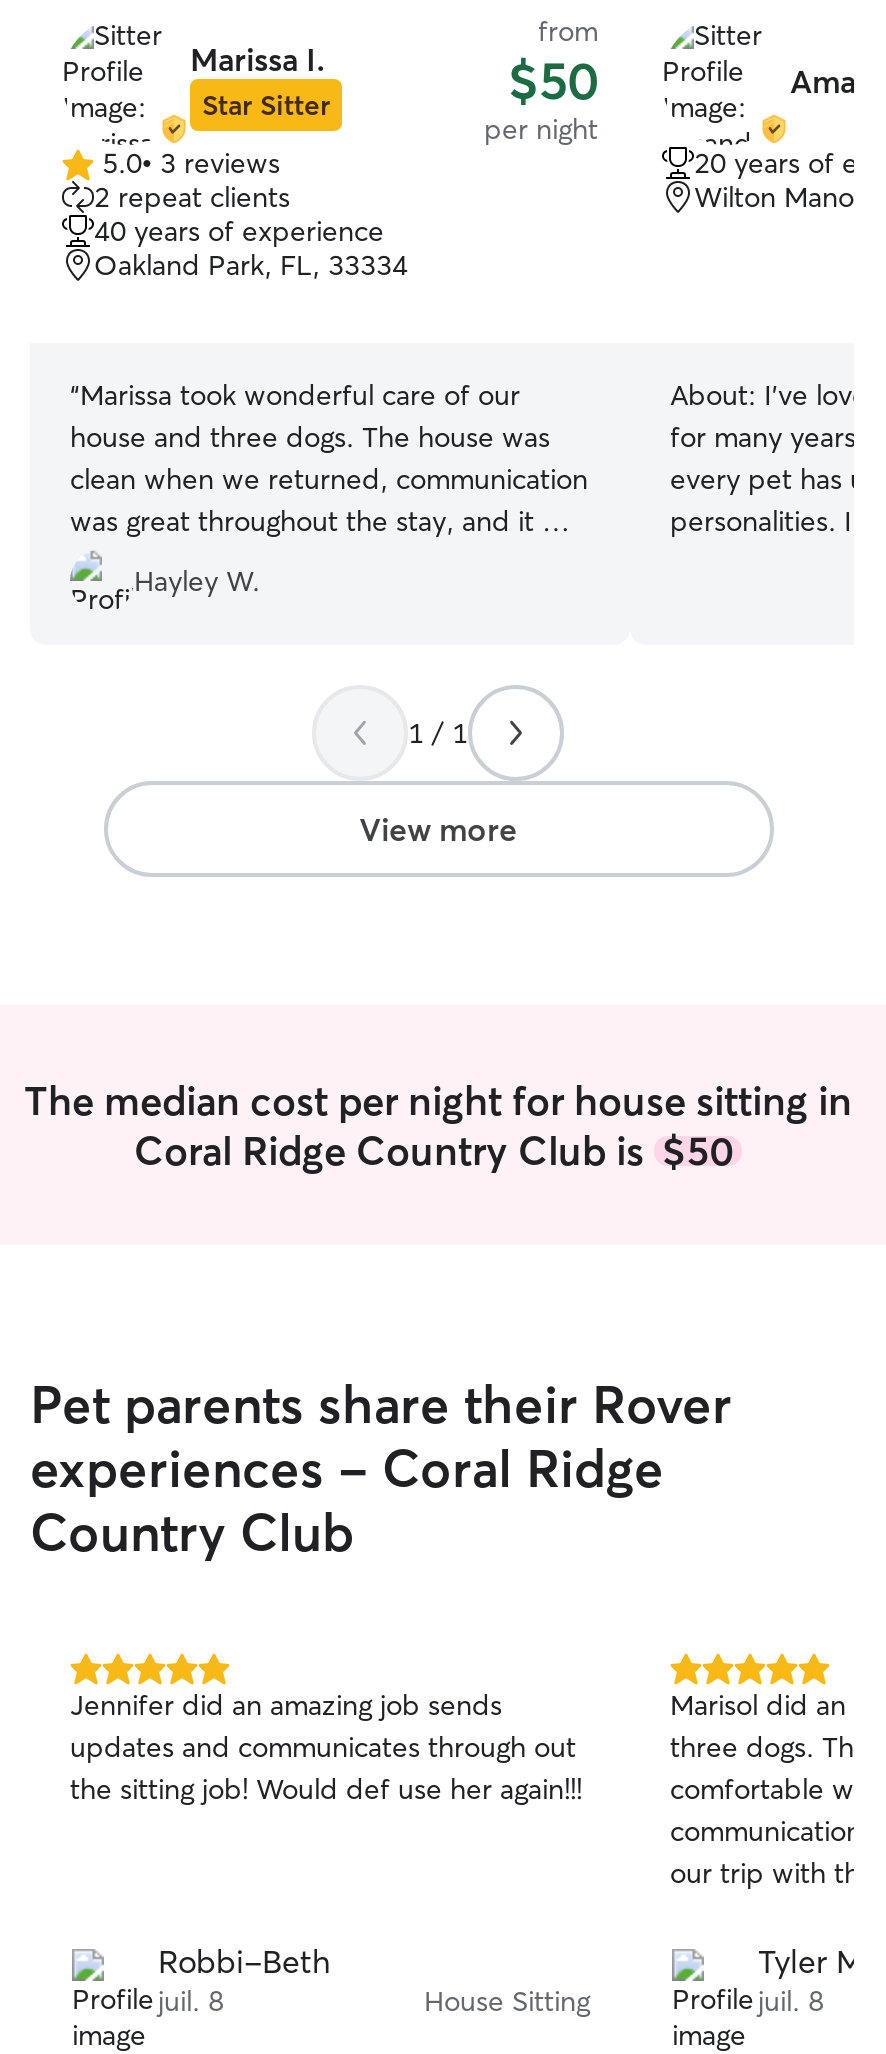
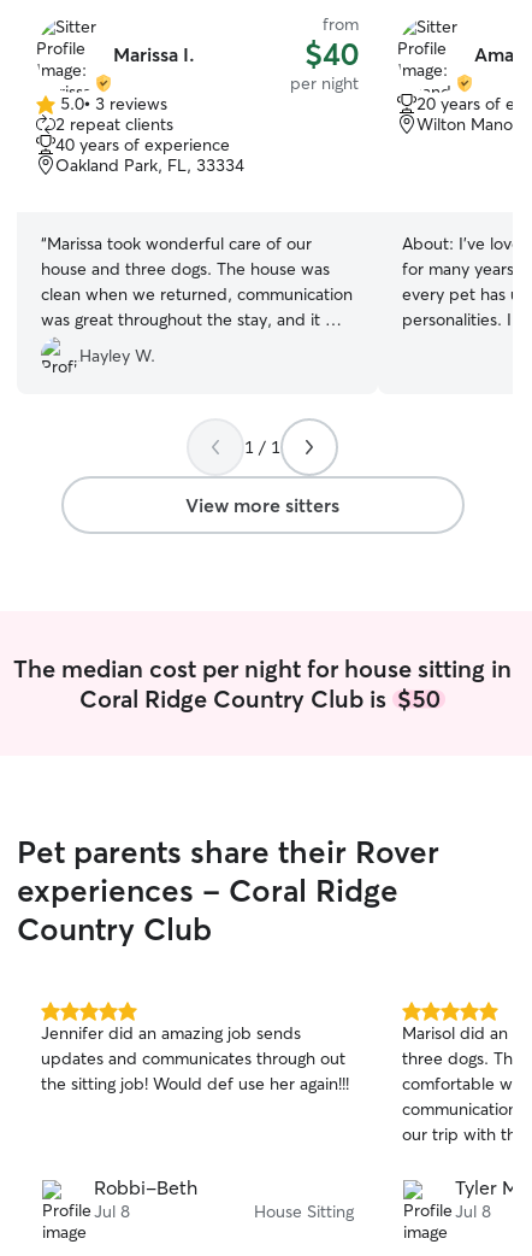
[508,49,598,113] $50 -> [305,35,359,74] $40
[202,87,330,123] Star Sitter -> none
[359,809,517,849] View more -> [185,493,339,517] View more sitters
[158,1983,224,2019] juil. 8 -> [94,1201,130,1222] Jul 8
[758,1983,824,2019] juil. 8 -> [455,1201,491,1222] Jul 8

